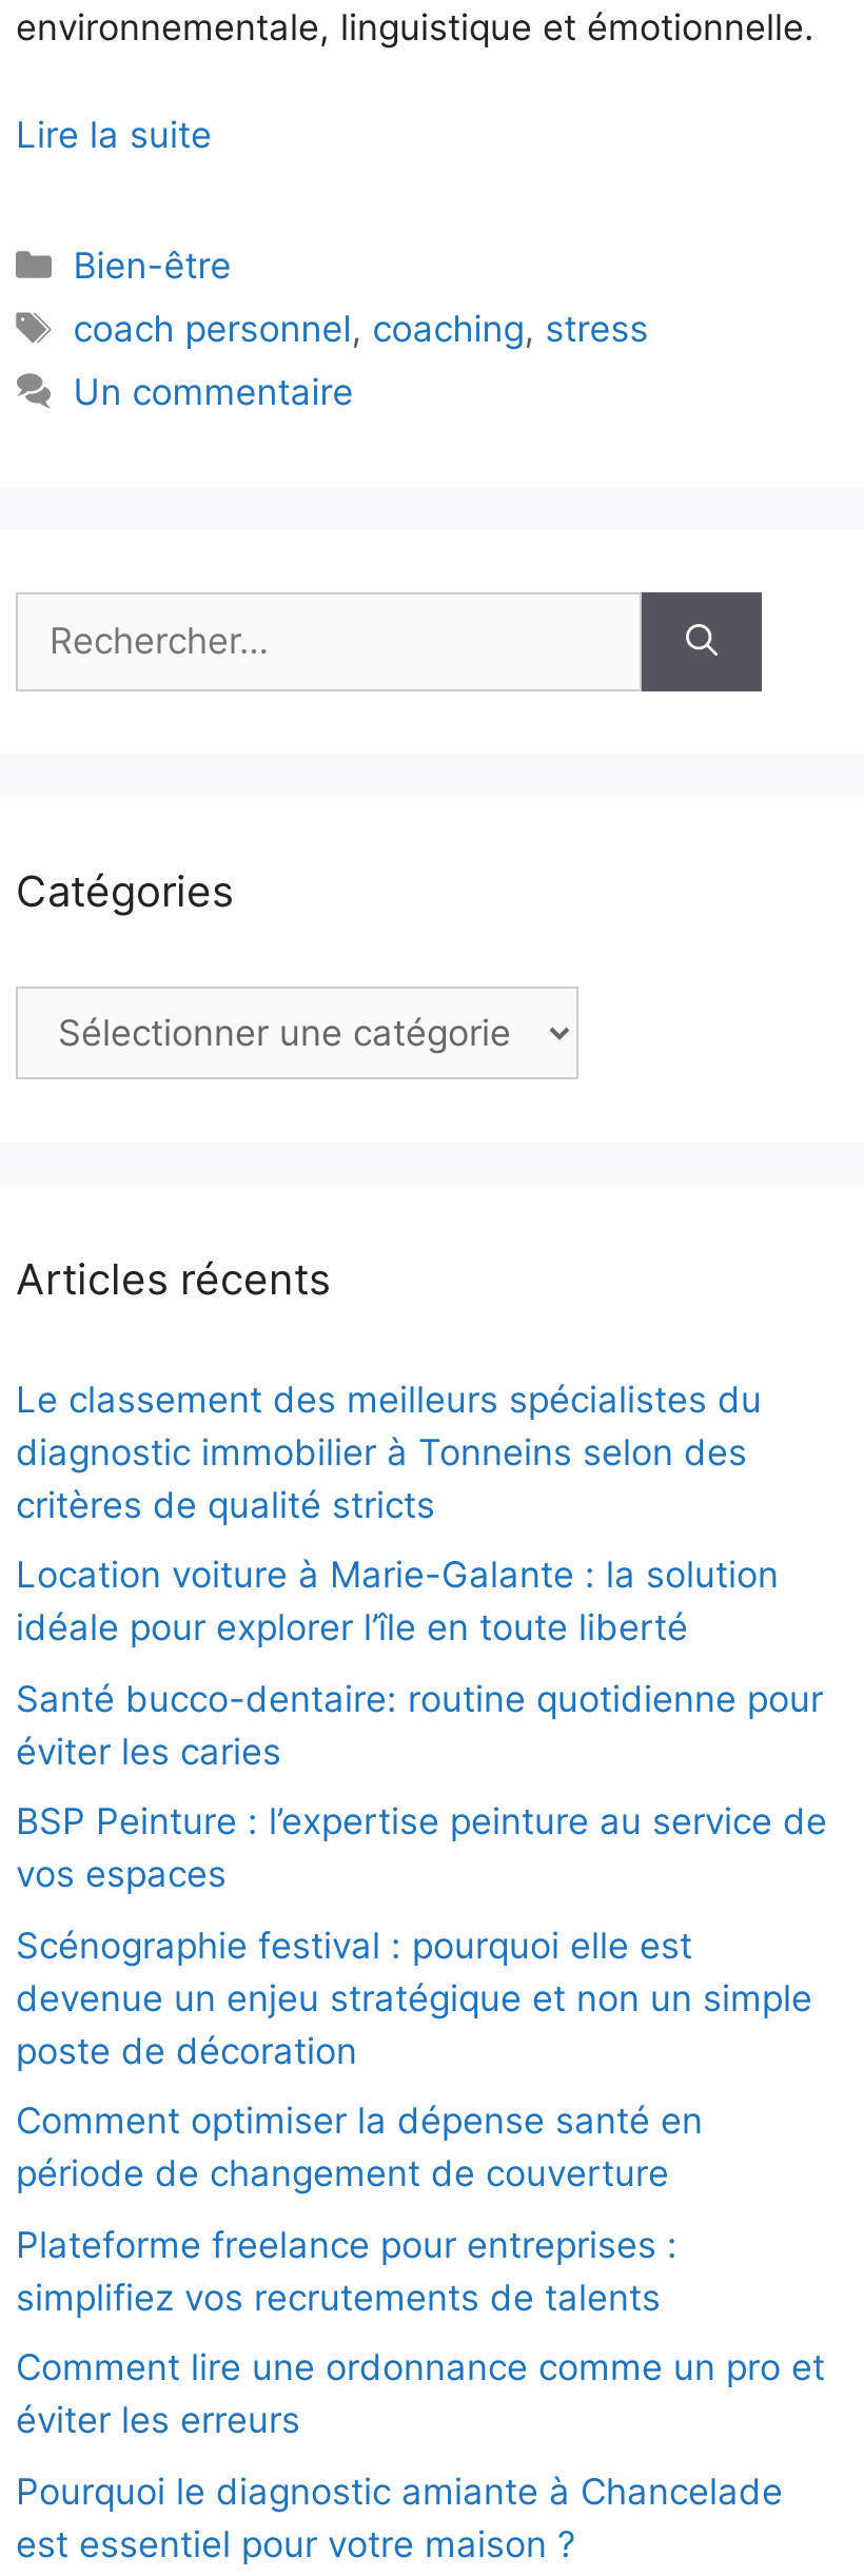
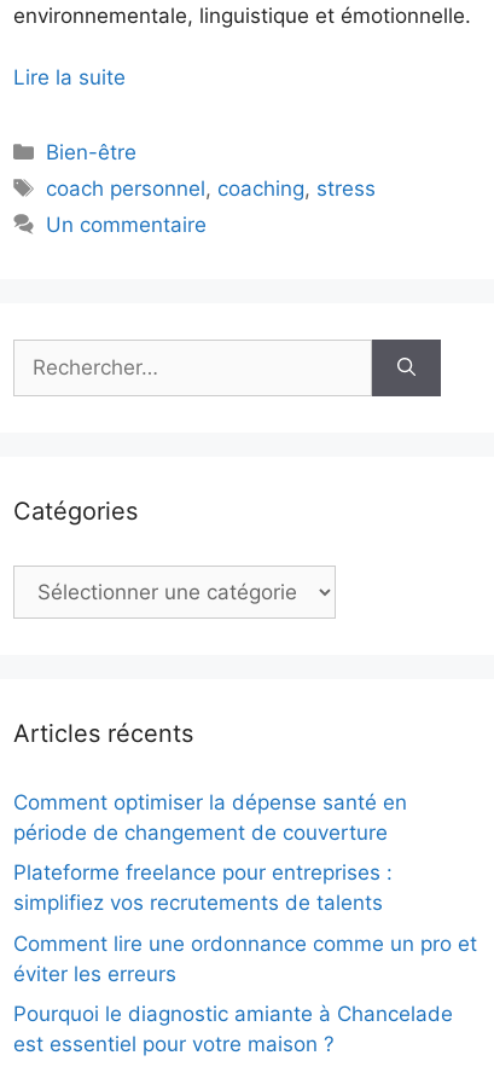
[16,1378,827,2072] Le classement des meilleurs spécialistes du | diagnostic immobilier à Tonneins selon des | critères de qualité stricts | Location voiture à Marie-Galante : la solution | idéale pour explorer l’île en toute liberté | Santé bucco-dentaire: routine quotidienne pour | éviter les caries | BSP Peinture : l’expertise peinture au service de | vos espaces | Scénographie festival : pourquoi elle est | devenue un enjeu stratégique et non un simple | poste de décoration -> none

